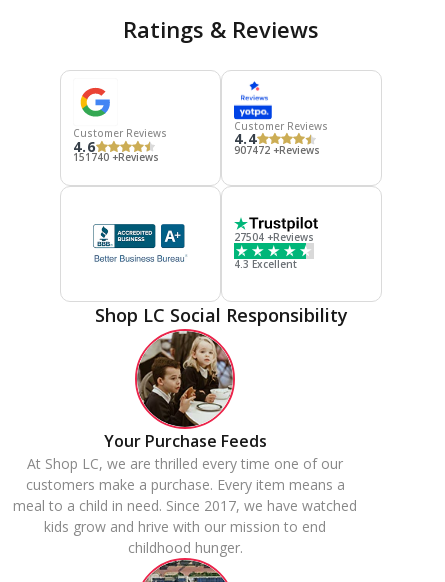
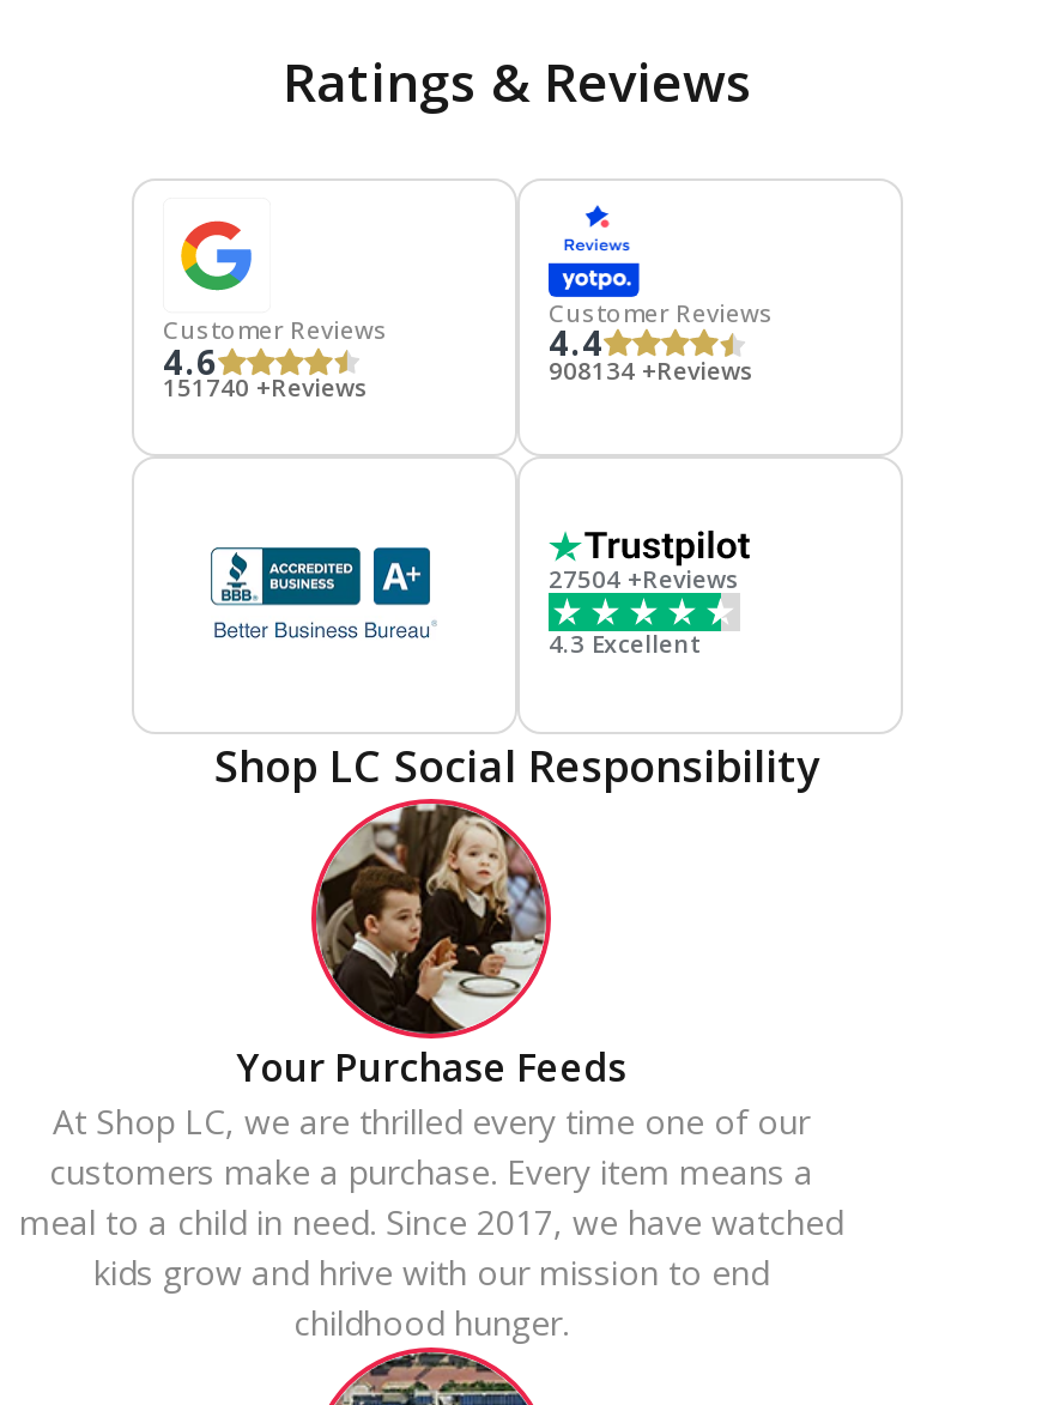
[234,143,320,157] 907472 +Reviews -> [549,353,755,386] 908134 +Reviews

